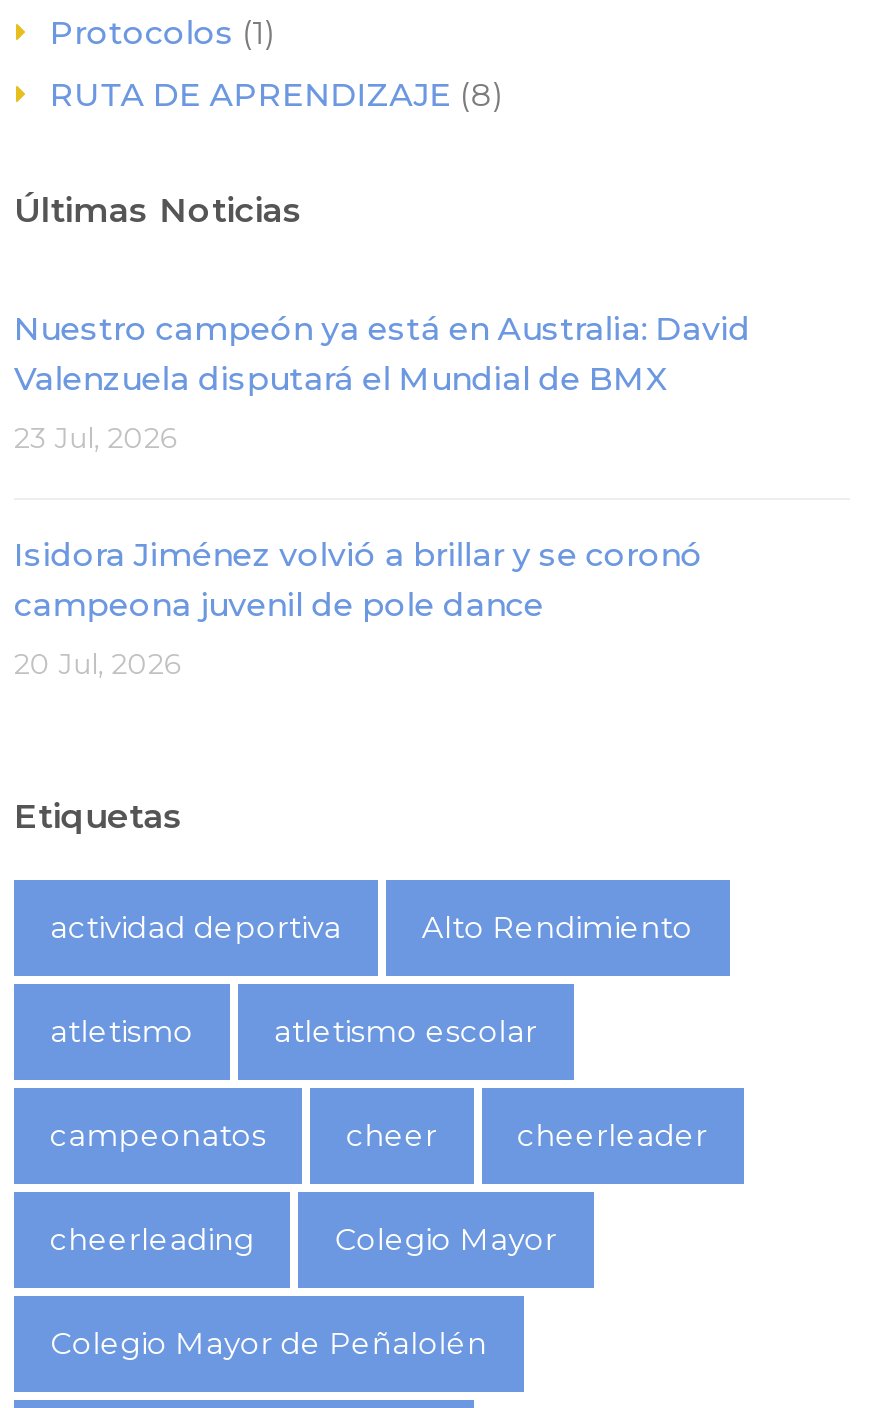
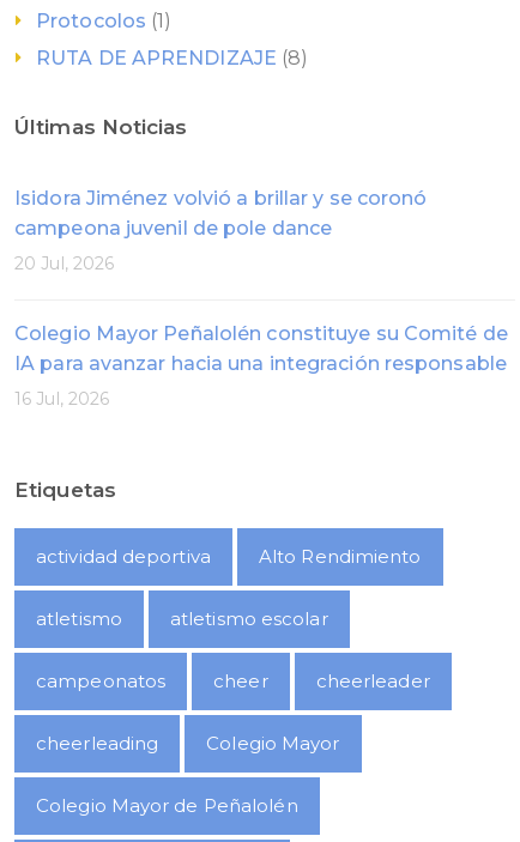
[14,310,751,456] Nuestro campeón ya está en Australia: David | Valenzuela disputará el Mundial de BMX | 23 Jul, 2026 -> none
moved [14,536,703,682] -> [14,187,427,274]: Isidora Jiménez volvió a brillar y se coronó | campeona juvenil de pole dance | 20 Jul, 2026
none -> [14,322,508,410] Colegio Mayor Peñalolén constituye su Comité de | IA para avanzar hacia una integración responsable | 16 Jul, 2026

